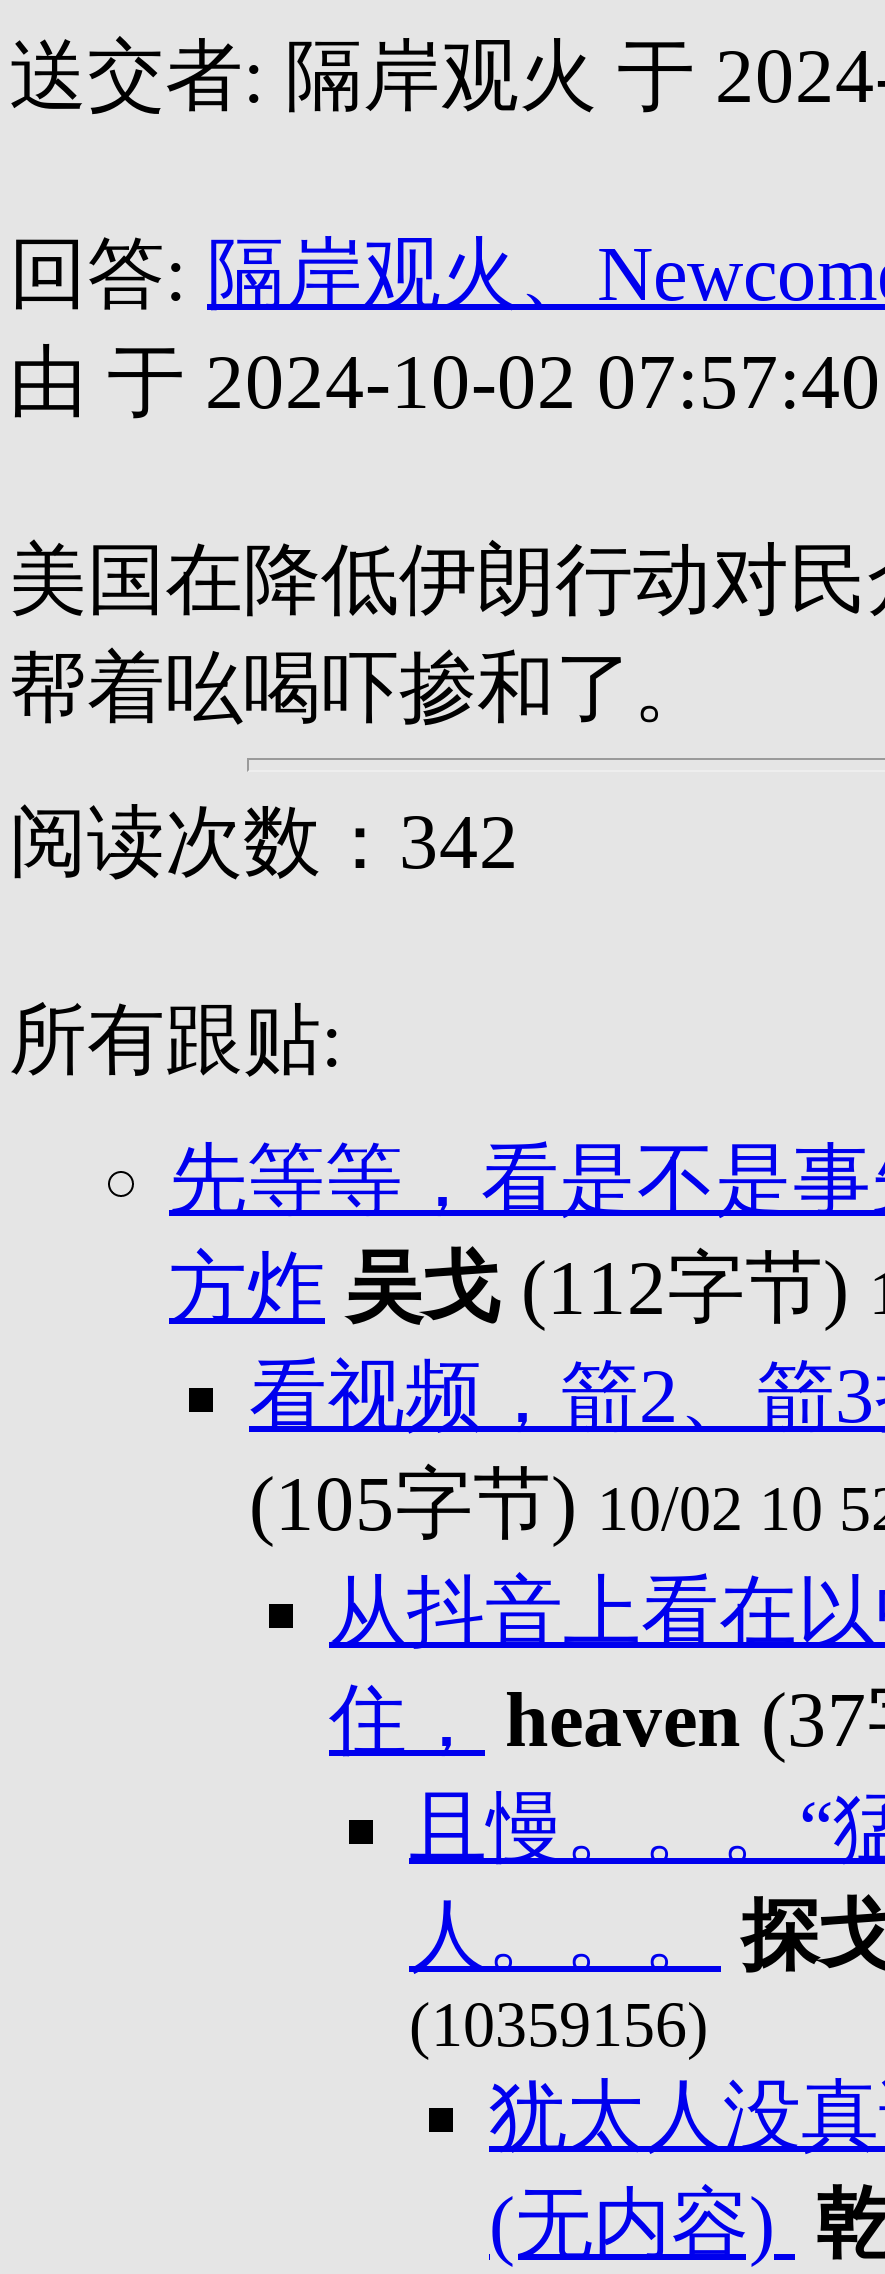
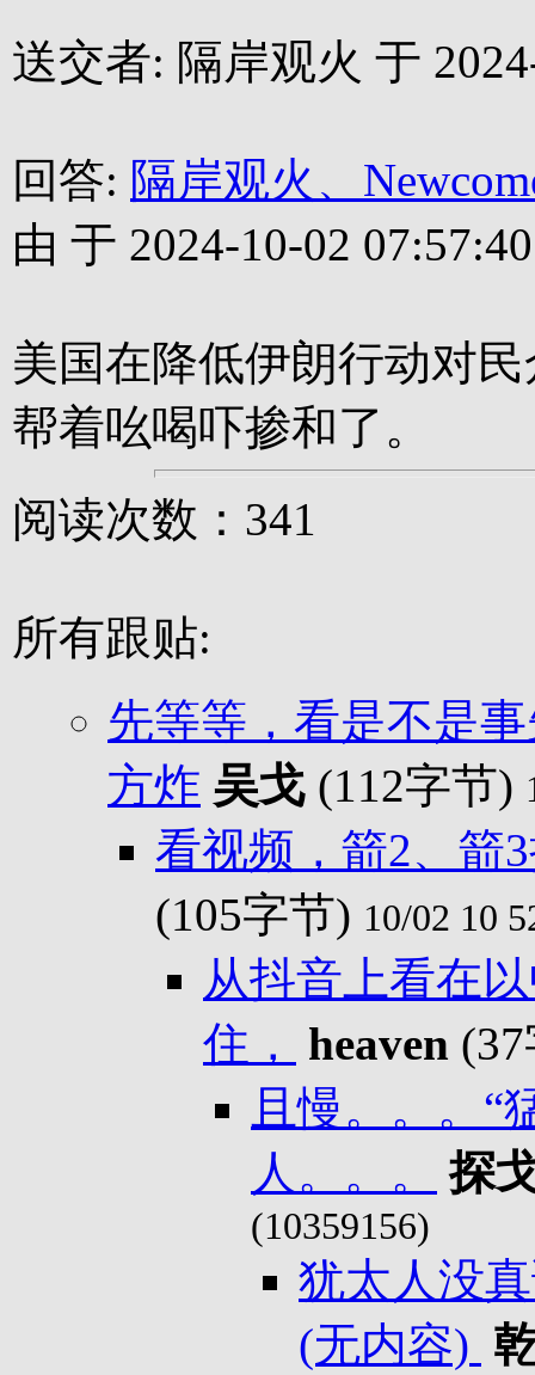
[9,798,519,884] 阅读次数：342 -> [12,493,316,545] 阅读次数：341

